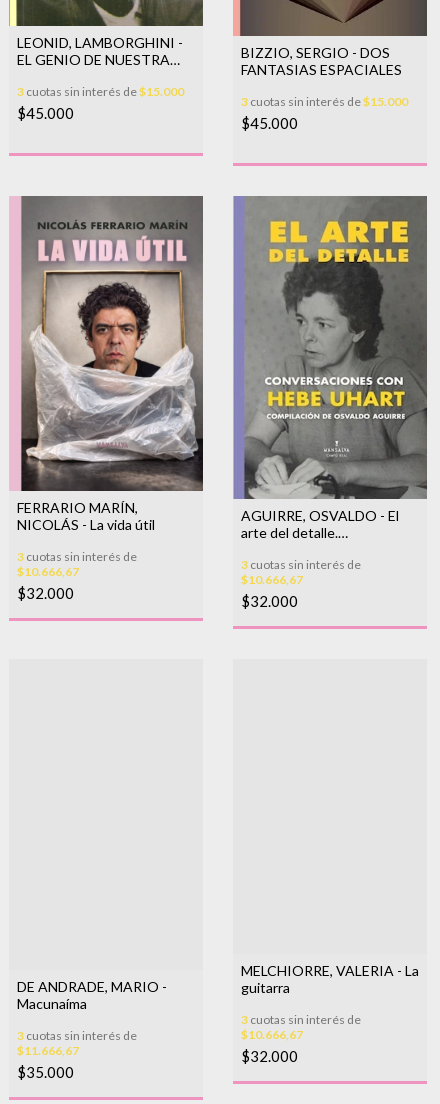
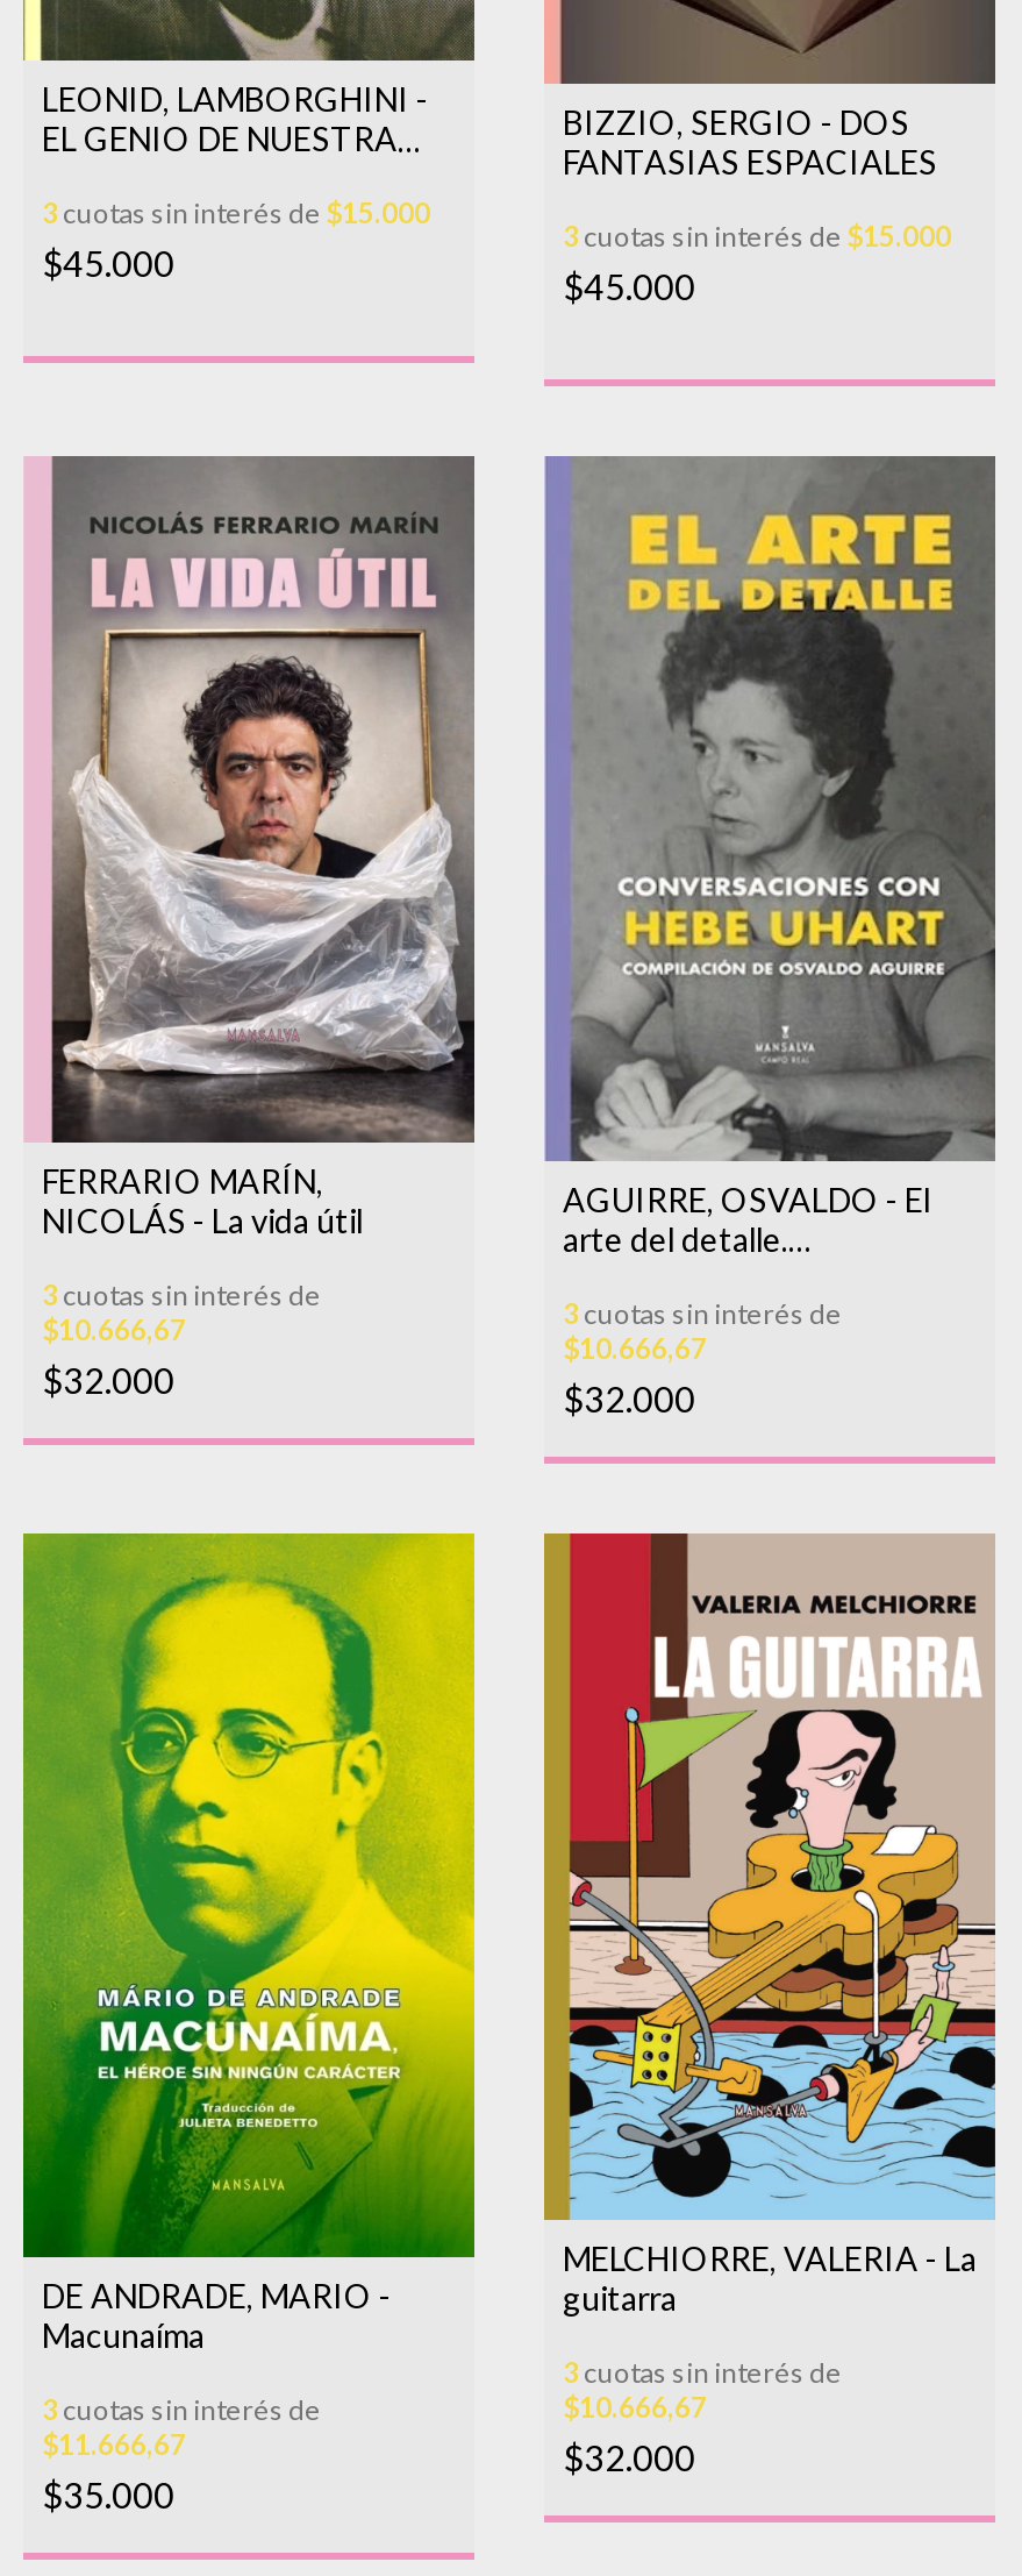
none -> [21,1531,477,2260] [image]
none -> [542,1531,998,2222] [image]

